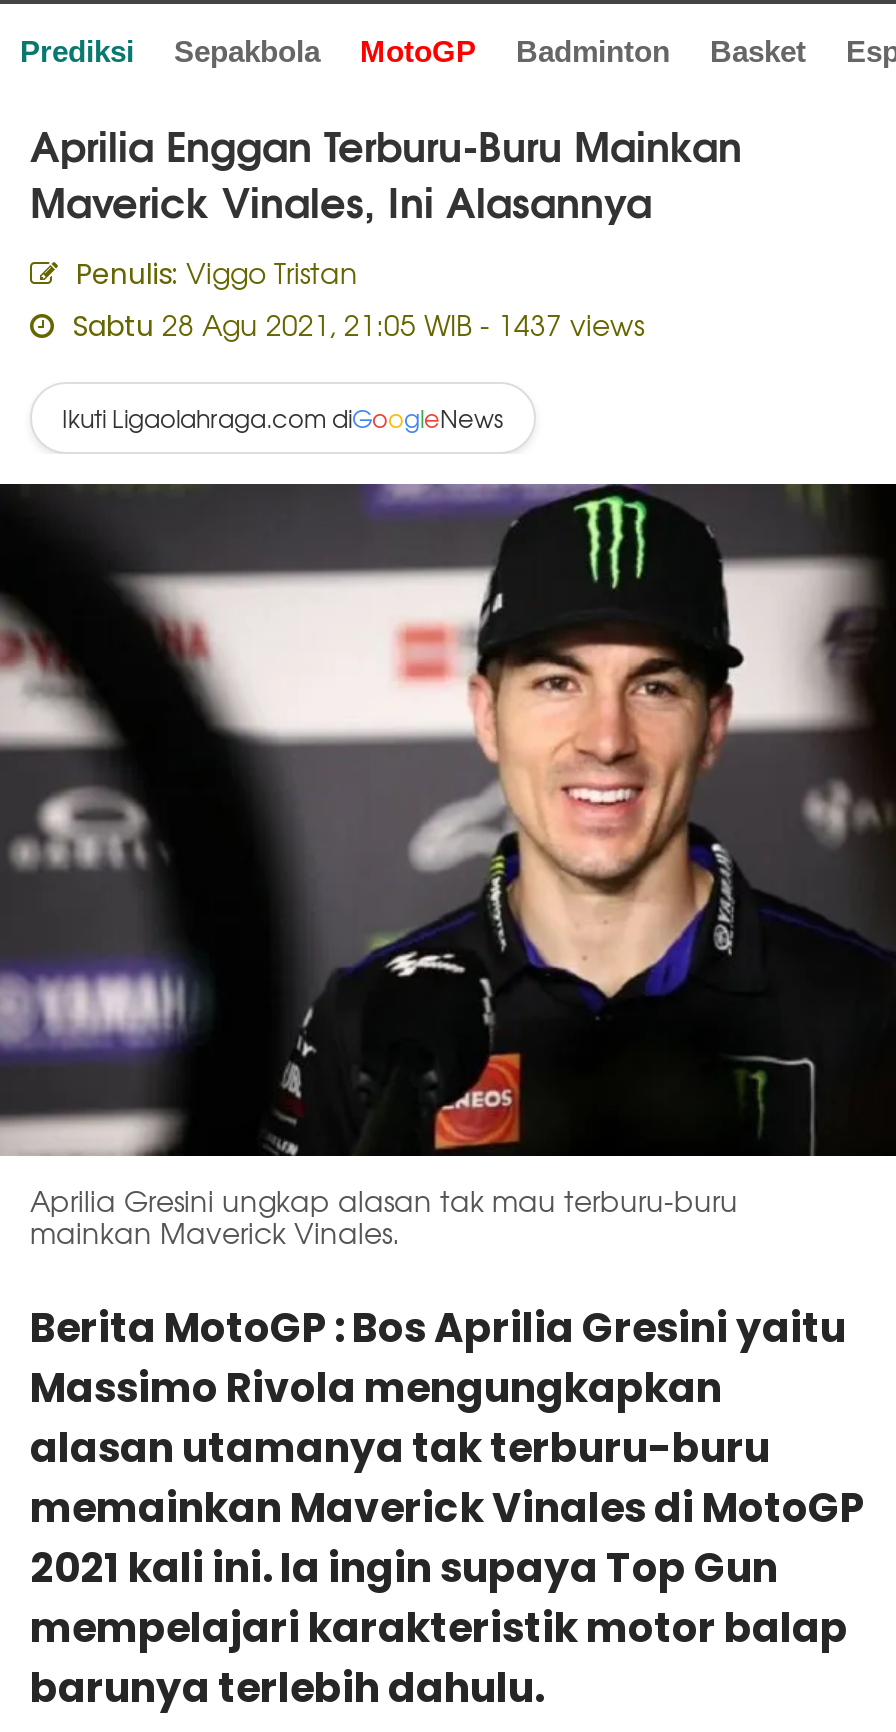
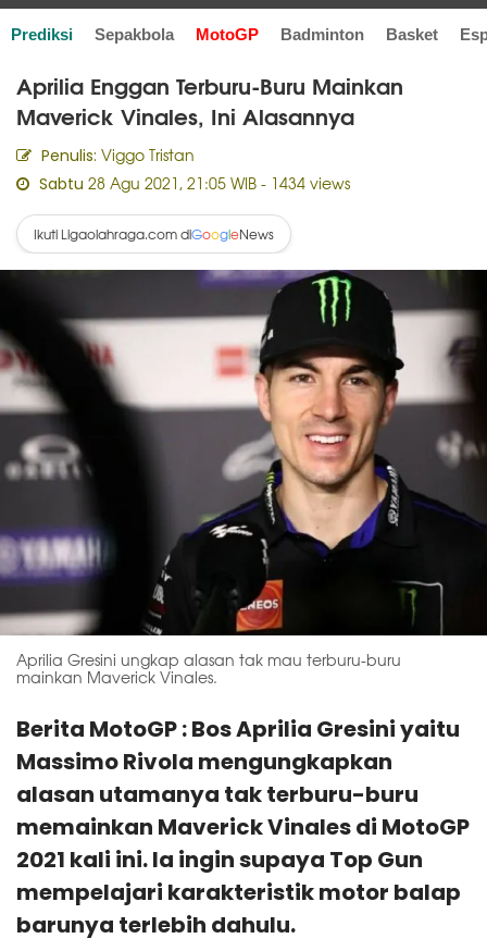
[64,304,644,344] Sabtu 28 Agu 2021, 21:05 WIB - 1437 views -> [35,172,350,194] Sabtu 28 Agu 2021, 21:05 WIB - 1434 views

